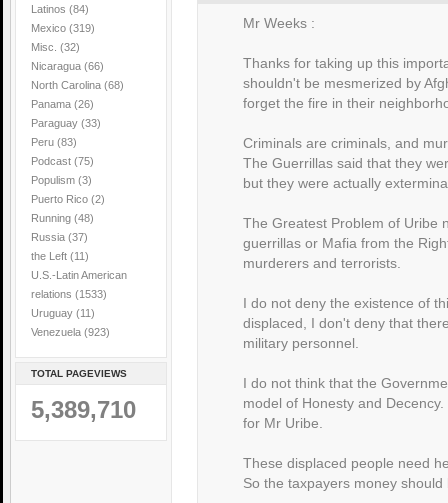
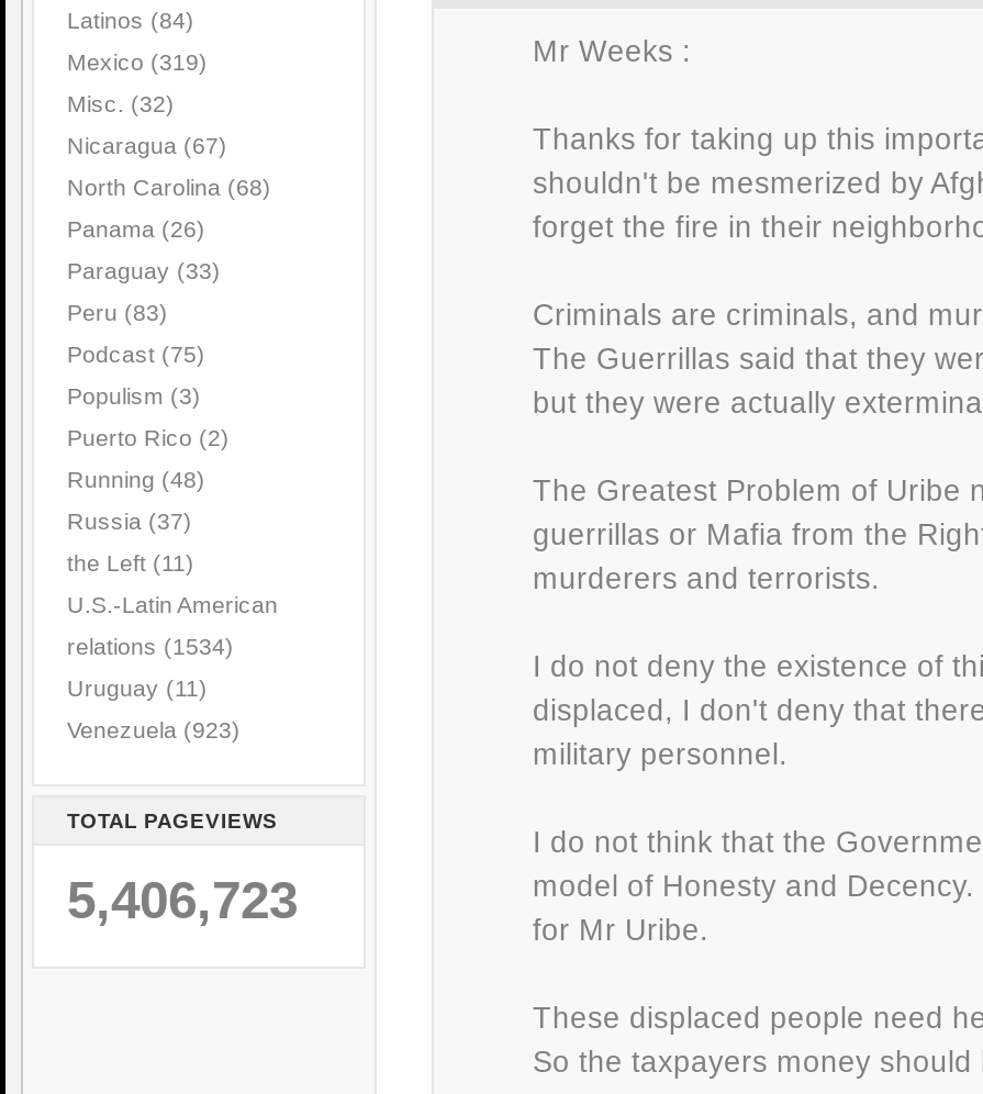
[31,60,104,72] Nicaragua (66) -> [67,132,227,158] Nicaragua (67)
[31,288,107,300] relations (1533) -> [67,633,234,659] relations (1534)
[31,396,136,423] 5,389,710 -> [67,870,298,929] 5,406,723

